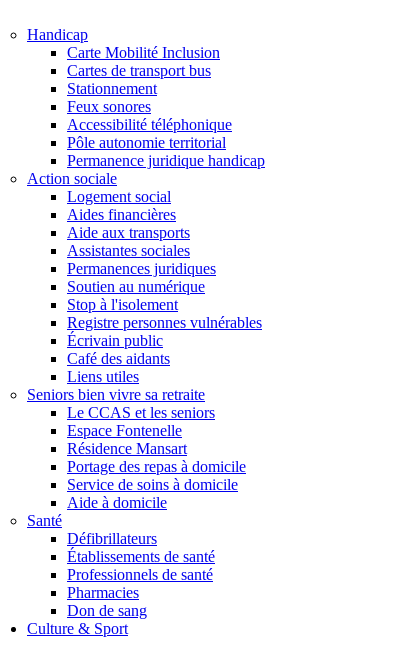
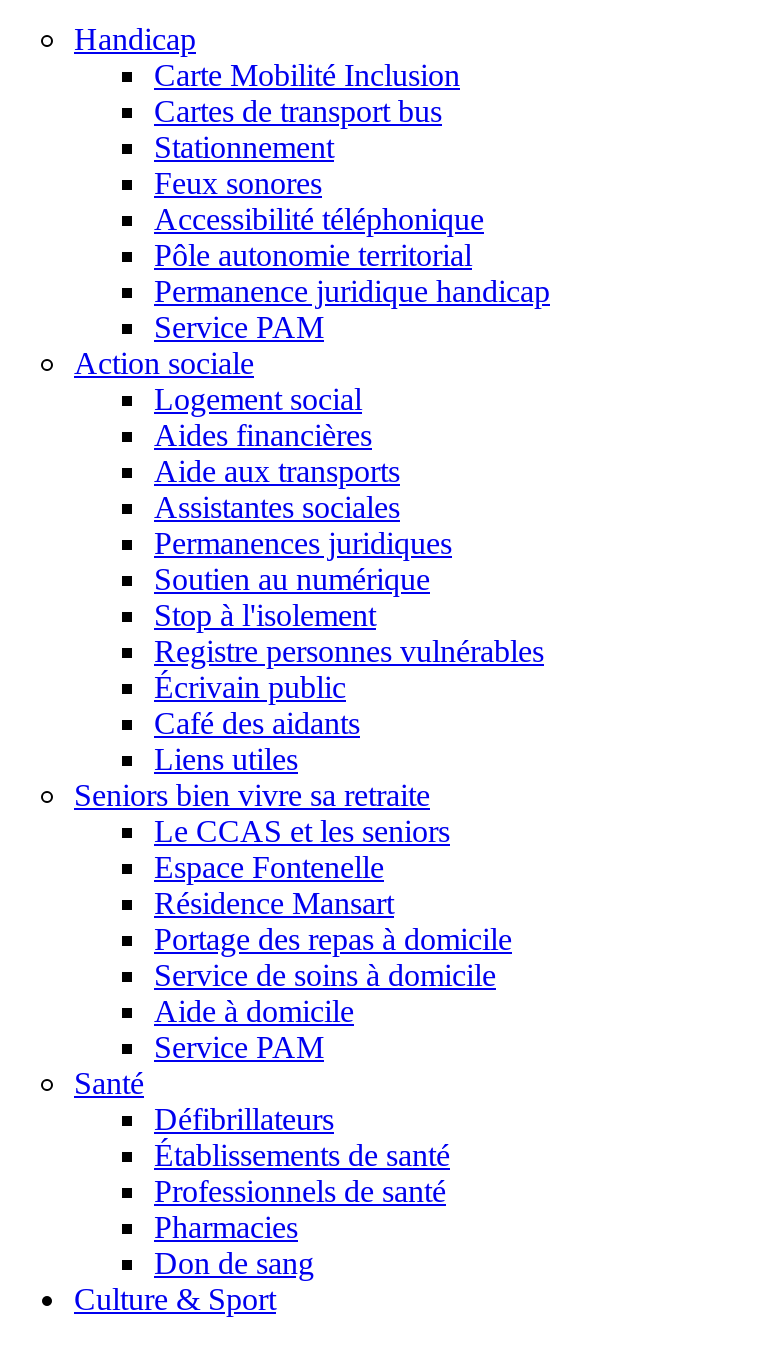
none -> [154,310,324,344] Service PAM
none -> [154,1030,324,1064] Service PAM

